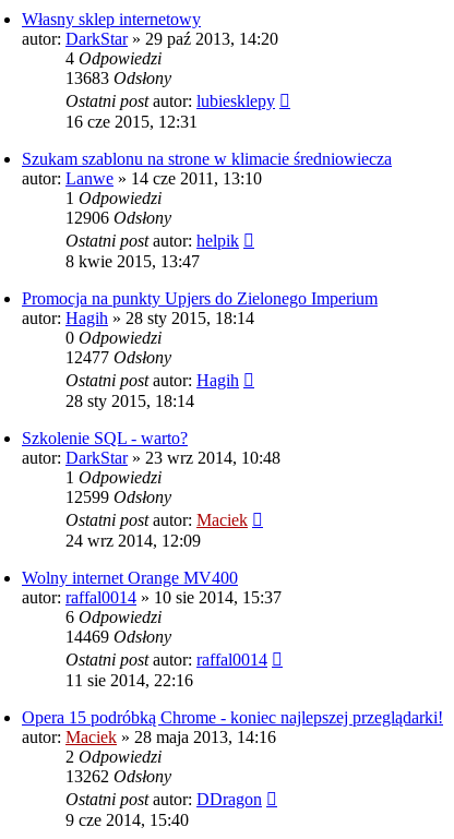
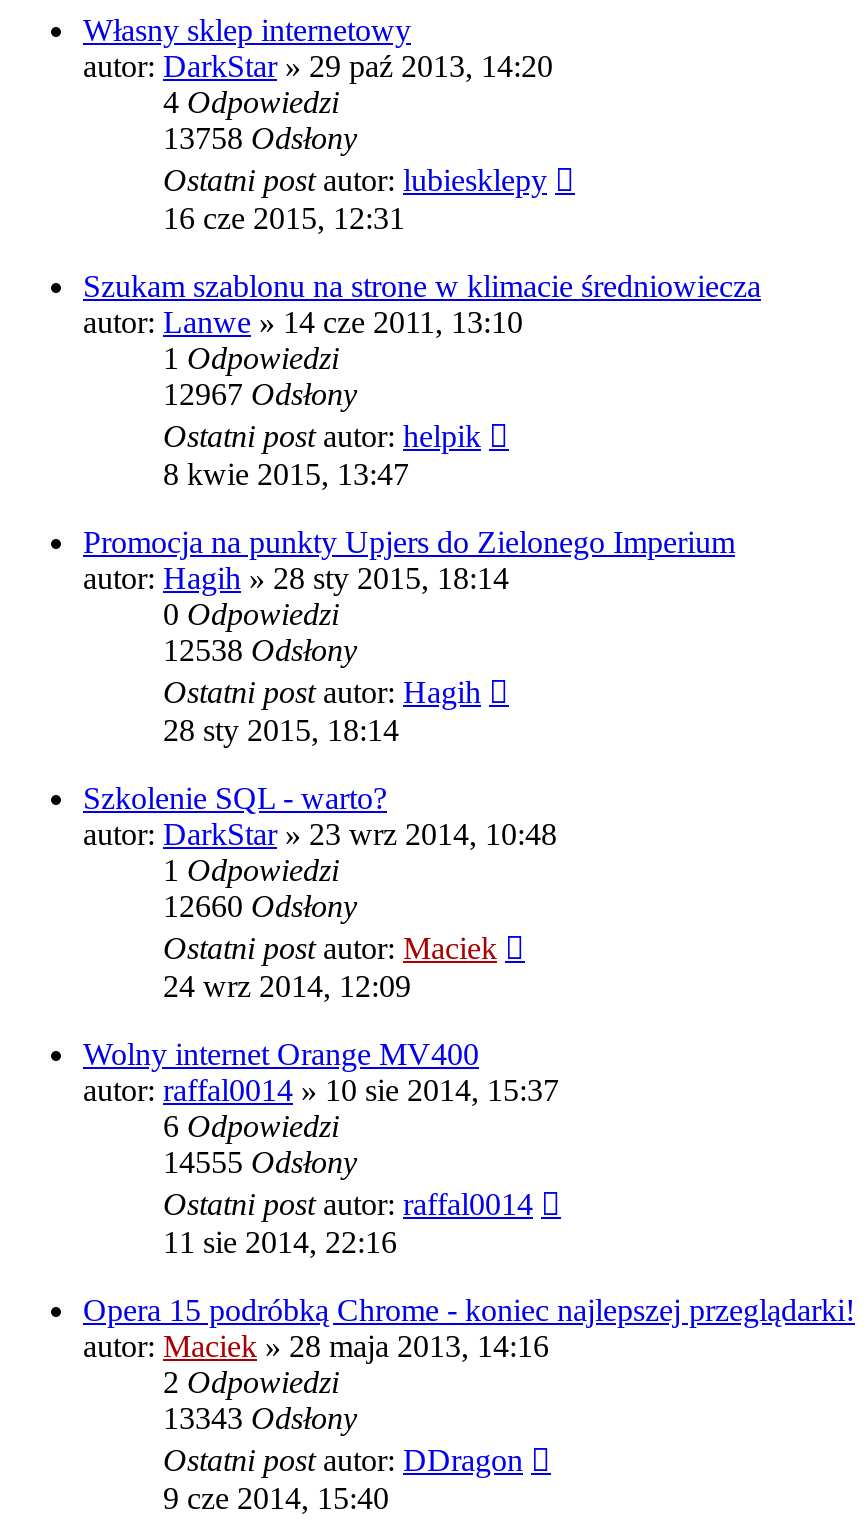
[65,69,171,87] 13683 Odsłony -> [163,121,357,155] 13758 Odsłony
[65,208,171,227] 12906 Odsłony -> [163,377,357,411] 12967 Odsłony
[65,348,171,367] 12477 Odsłony -> [163,633,357,667] 12538 Odsłony
[65,488,171,506] 12599 Odsłony -> [163,889,357,923] 12660 Odsłony
[65,627,171,646] 14469 Odsłony -> [163,1145,357,1179] 14555 Odsłony
[65,767,171,786] 13262 Odsłony -> [163,1401,357,1435] 13343 Odsłony

